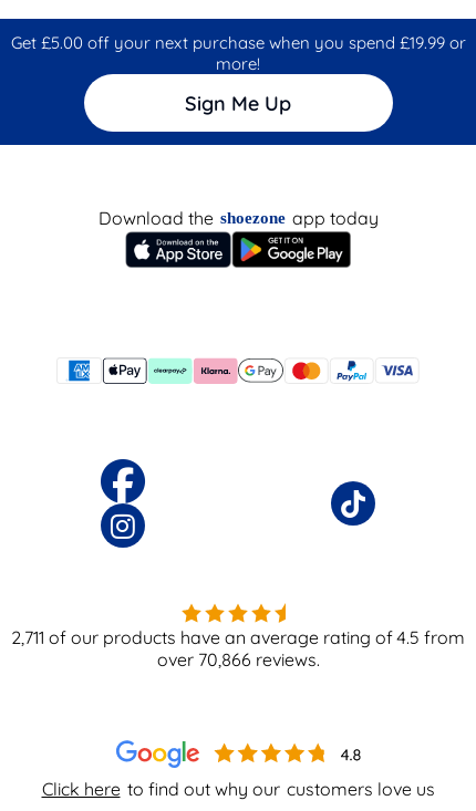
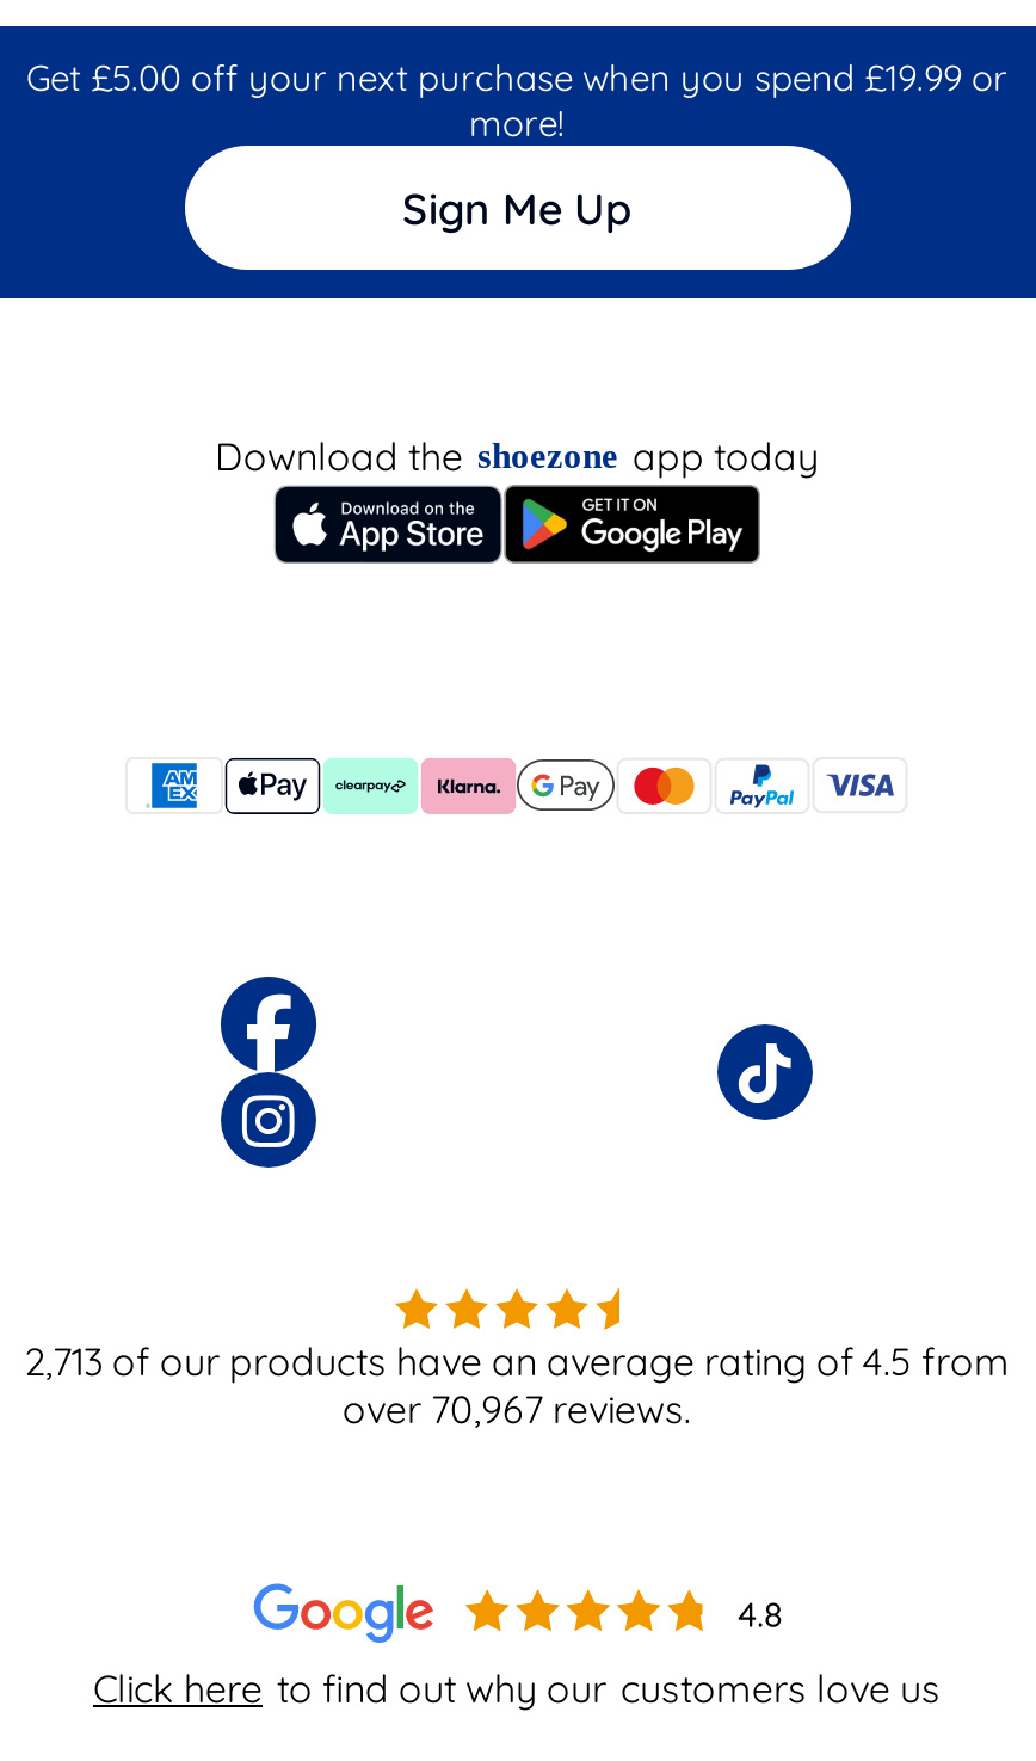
[11,626,465,648] 2,711 of our products have an average rating of 4.5 from -> [24,1336,1010,1384] 2,713 of our products have an average rating of 4.5 from
[157,648,319,670] over 70,866 reviews. -> [343,1384,691,1431] over 70,967 reviews.

